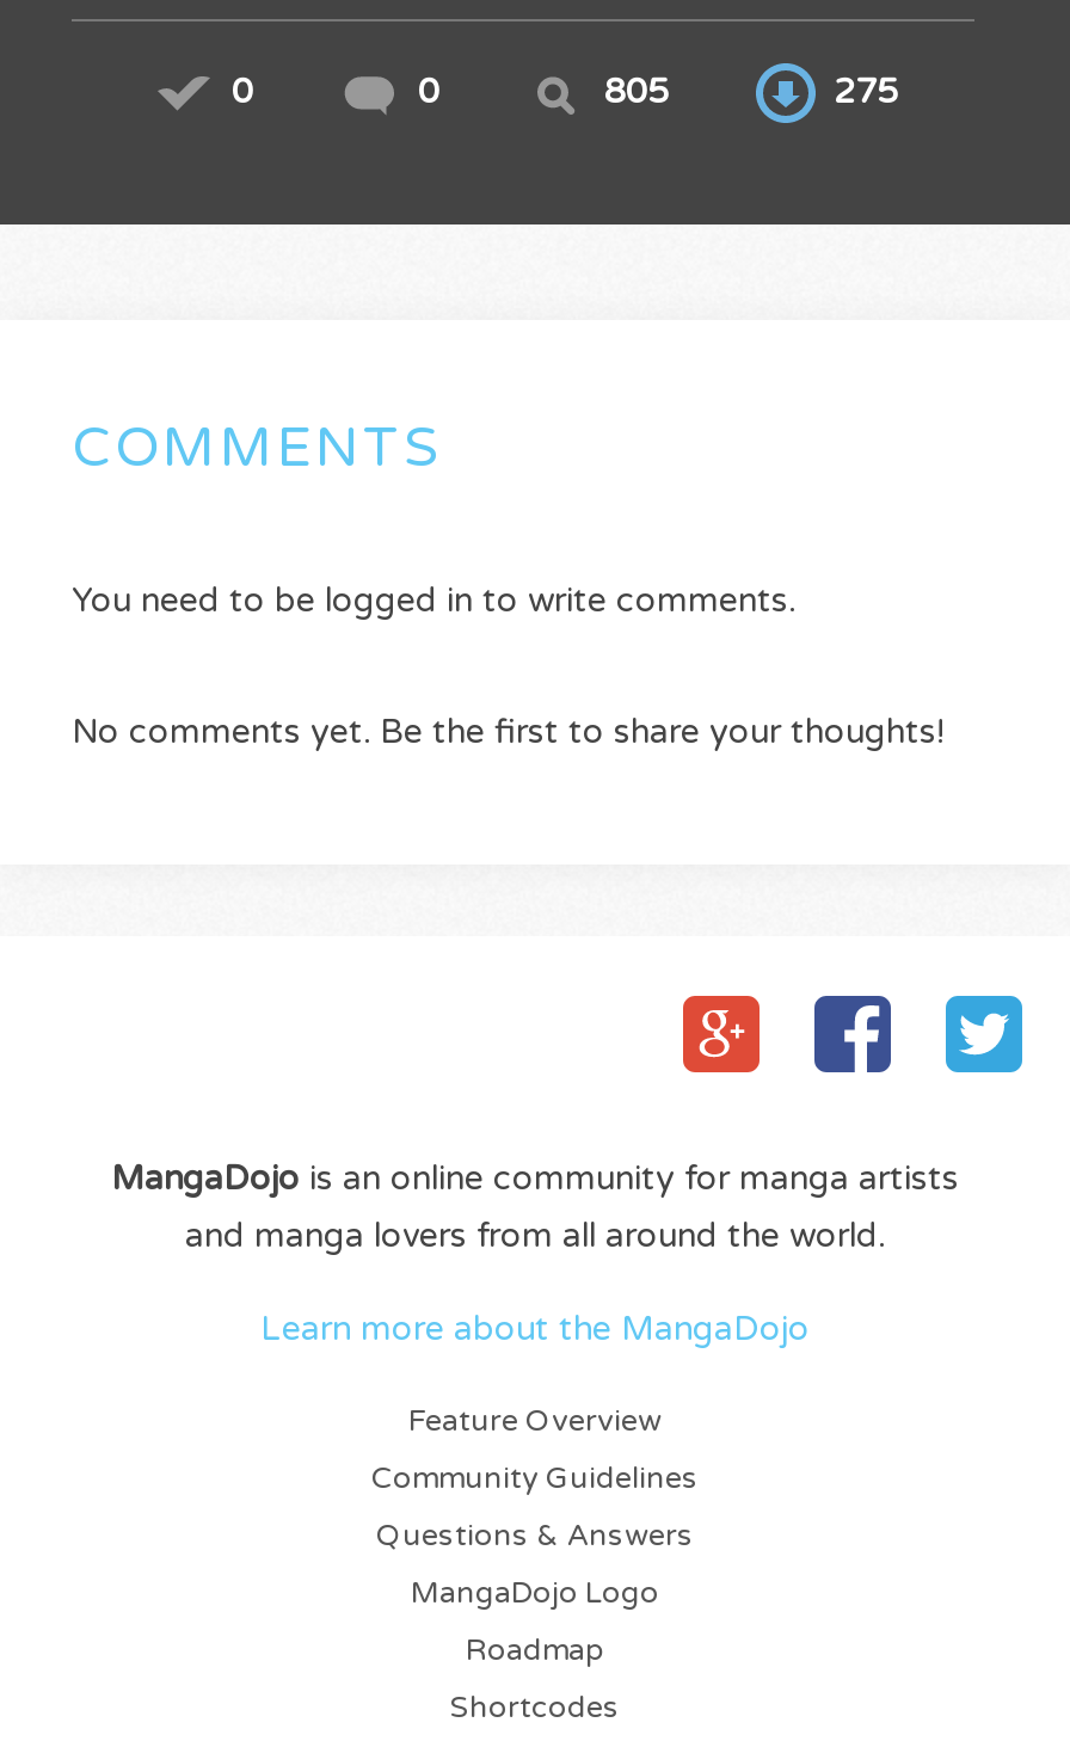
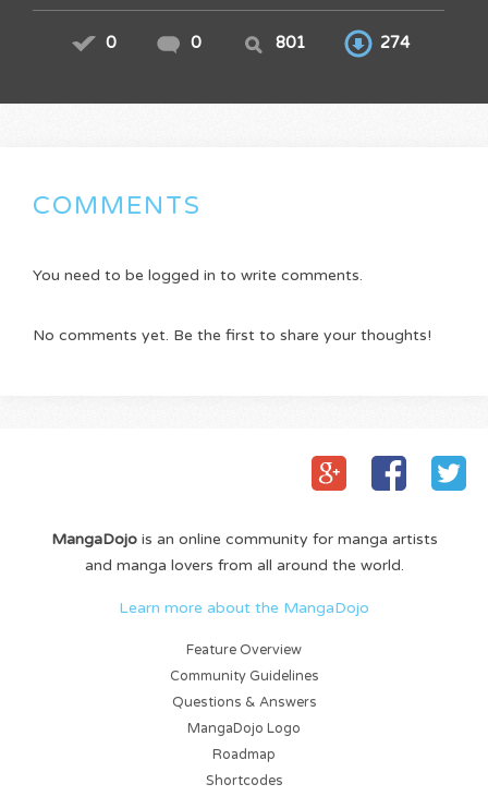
[604,72,669,112] 805 -> [276,34,305,52] 801
[834,72,898,112] 275 -> [380,34,410,52] 274

